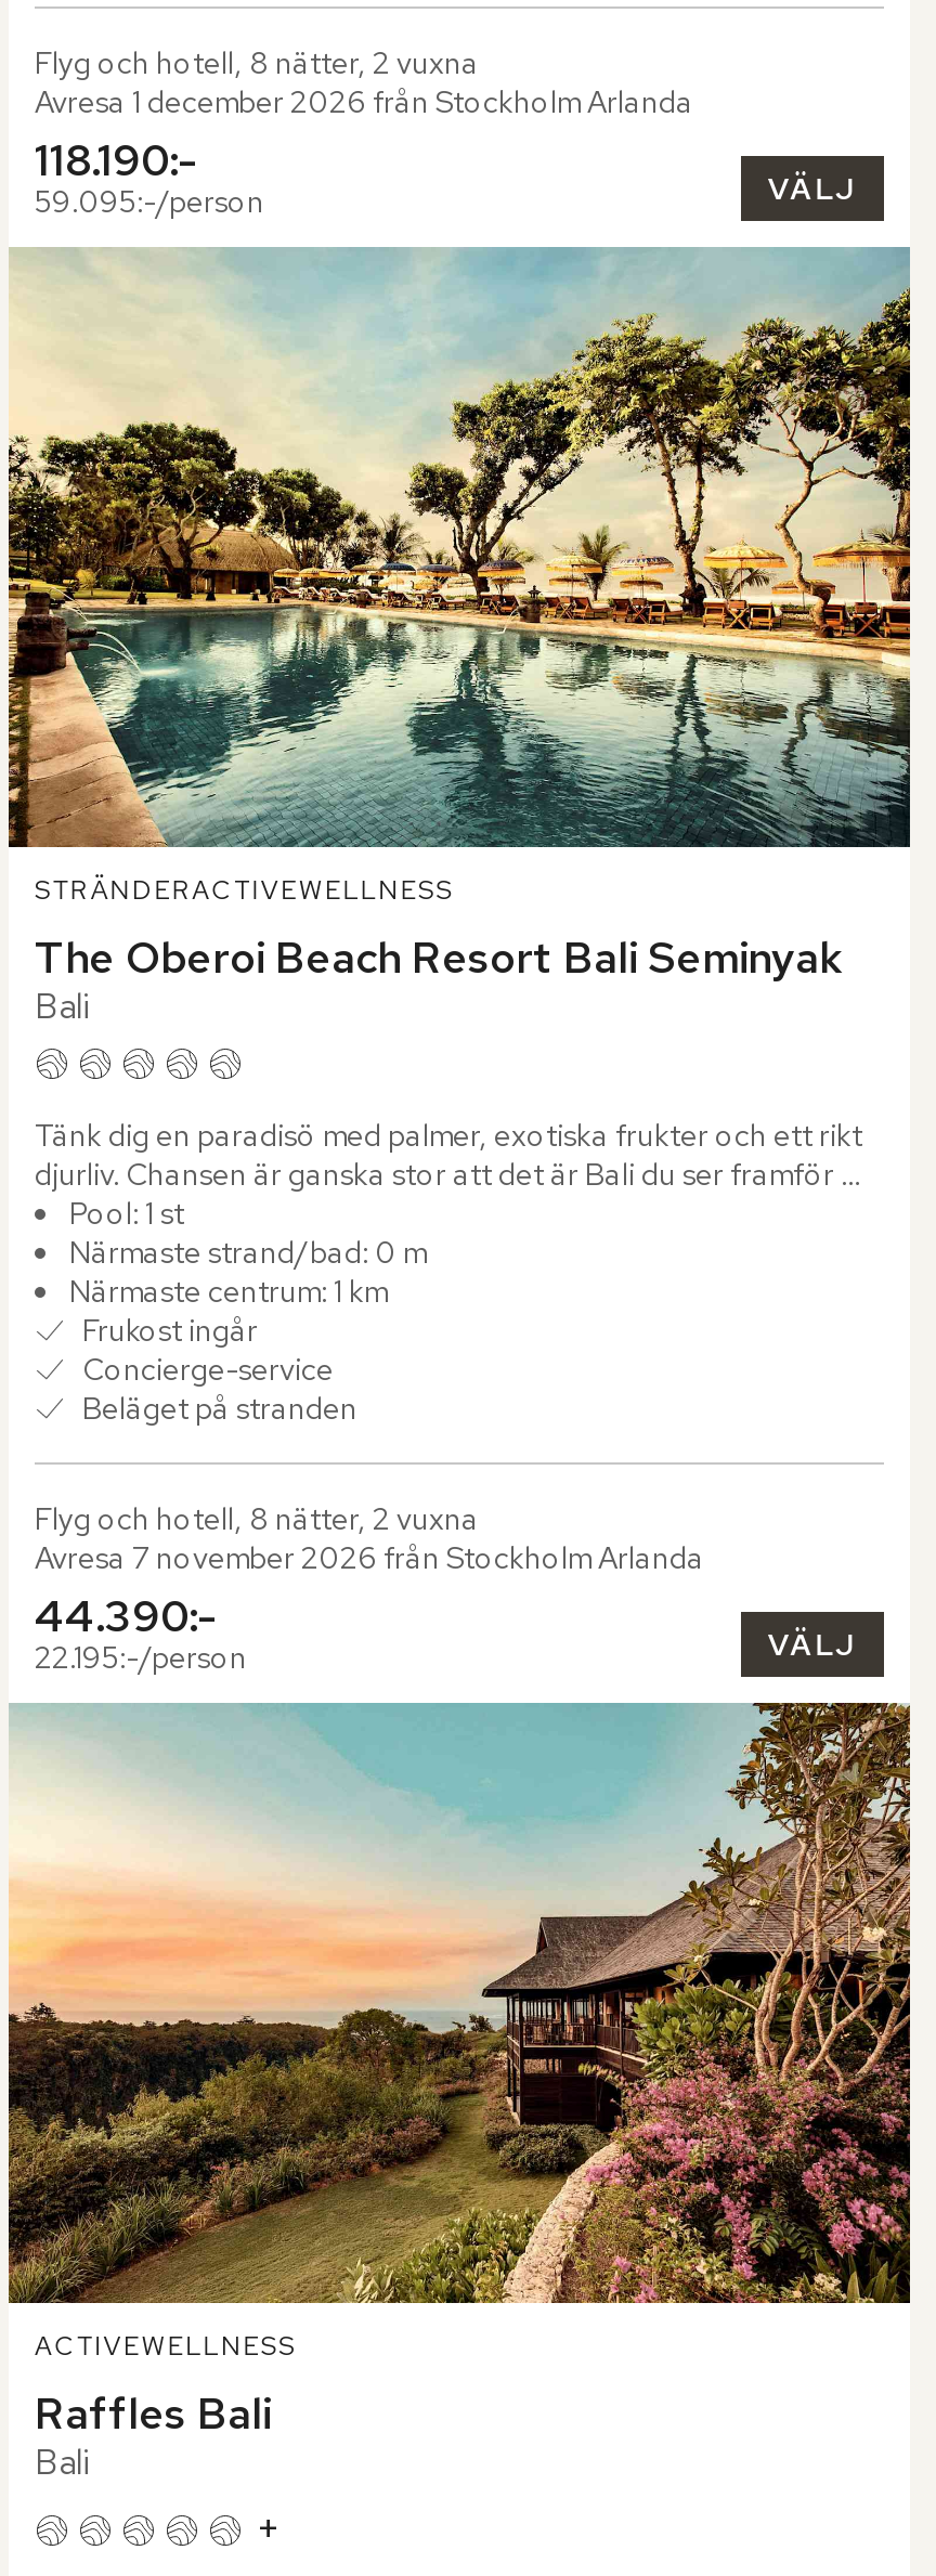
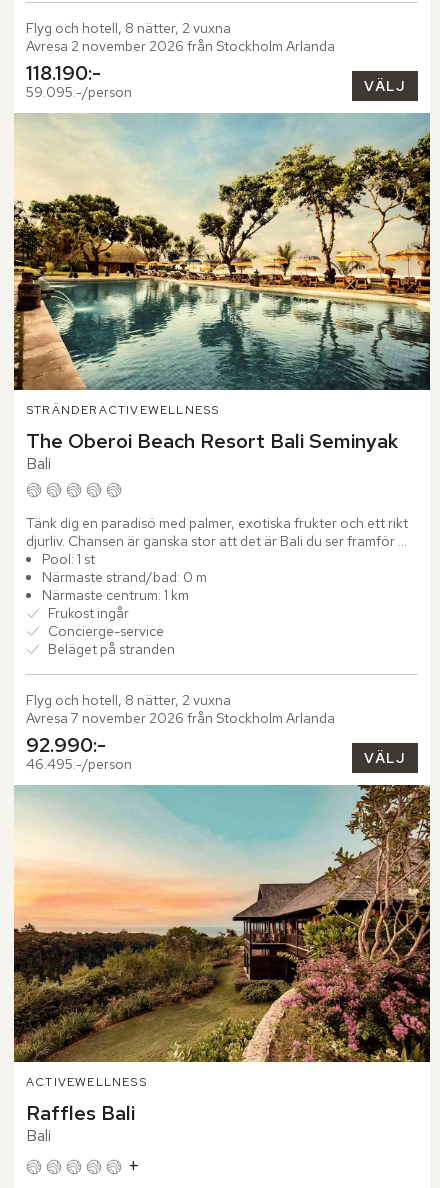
[35,82,693,121] Avresa 1 december 2026 från Stockholm Arlanda -> [26,37,335,55] Avresa 2 november 2026 från Stockholm Arlanda
[35,1588,247,1677] 44.390:- | 22.195:-/person -> [26,732,132,773] 92.990:- | 46.495:-/person

